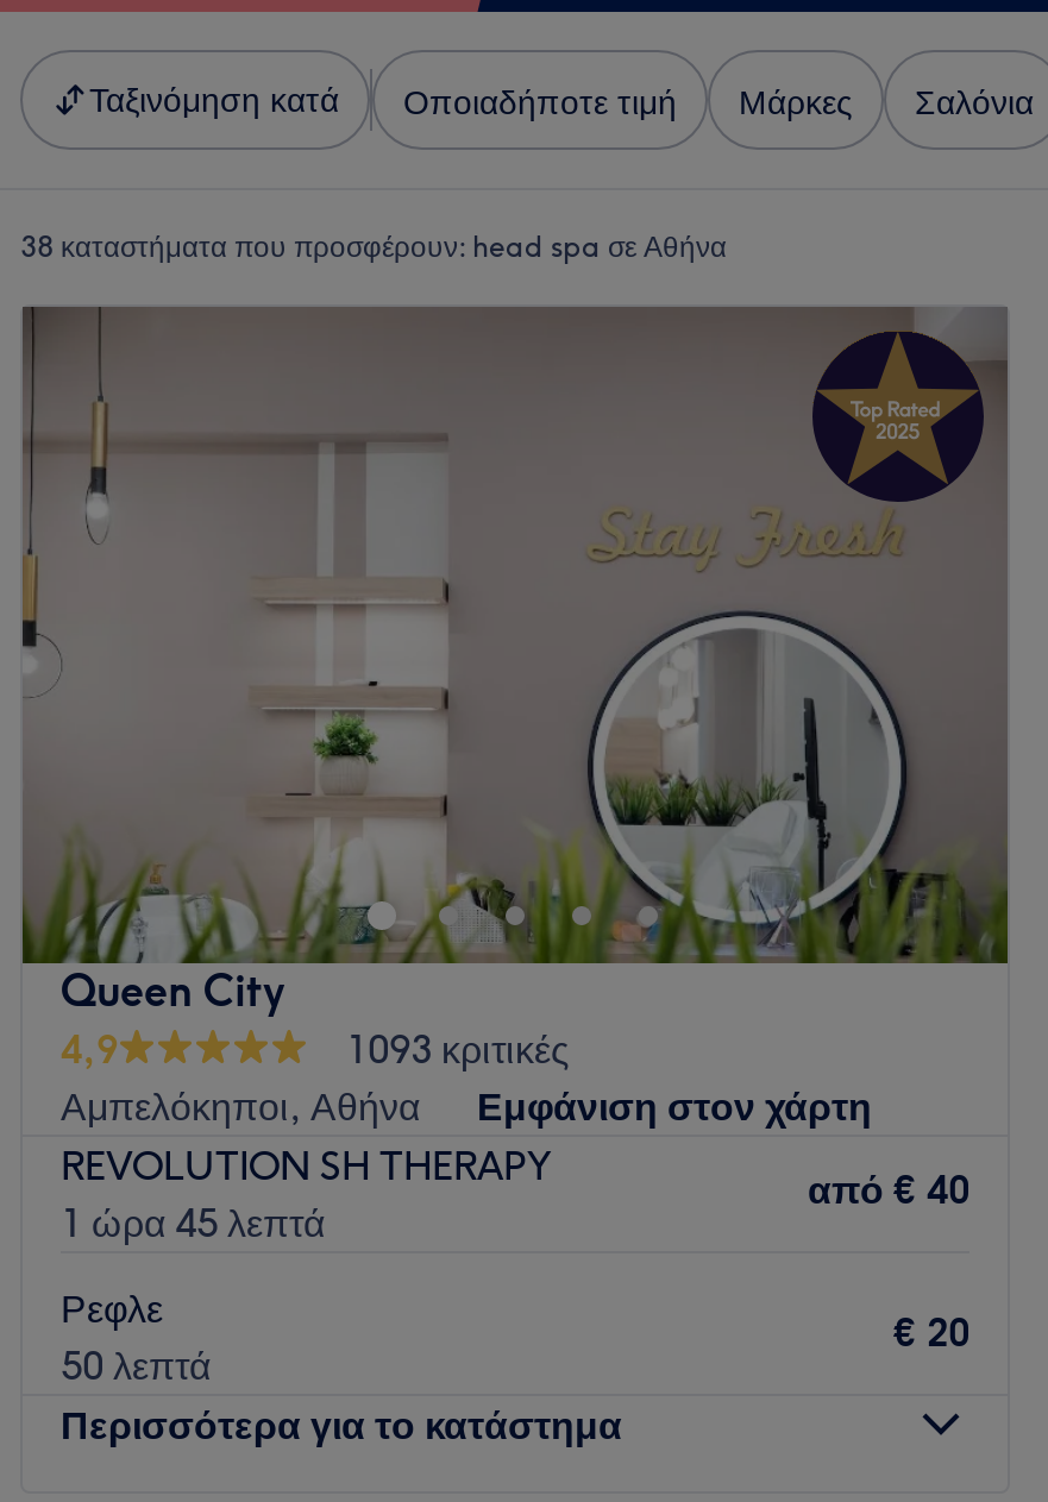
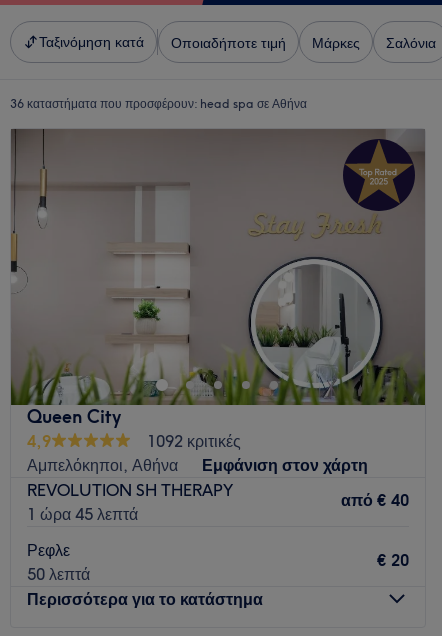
[20,228,727,264] 38 καταστήματα που προσφέρουν: head spa σε Αθήνα -> [10,96,307,111] 36 καταστήματα που προσφέρουν: head spa σε Αθήνα
[346,1025,570,1073] 1093 κριτικές -> [147,431,241,451] 1092 κριτικές

